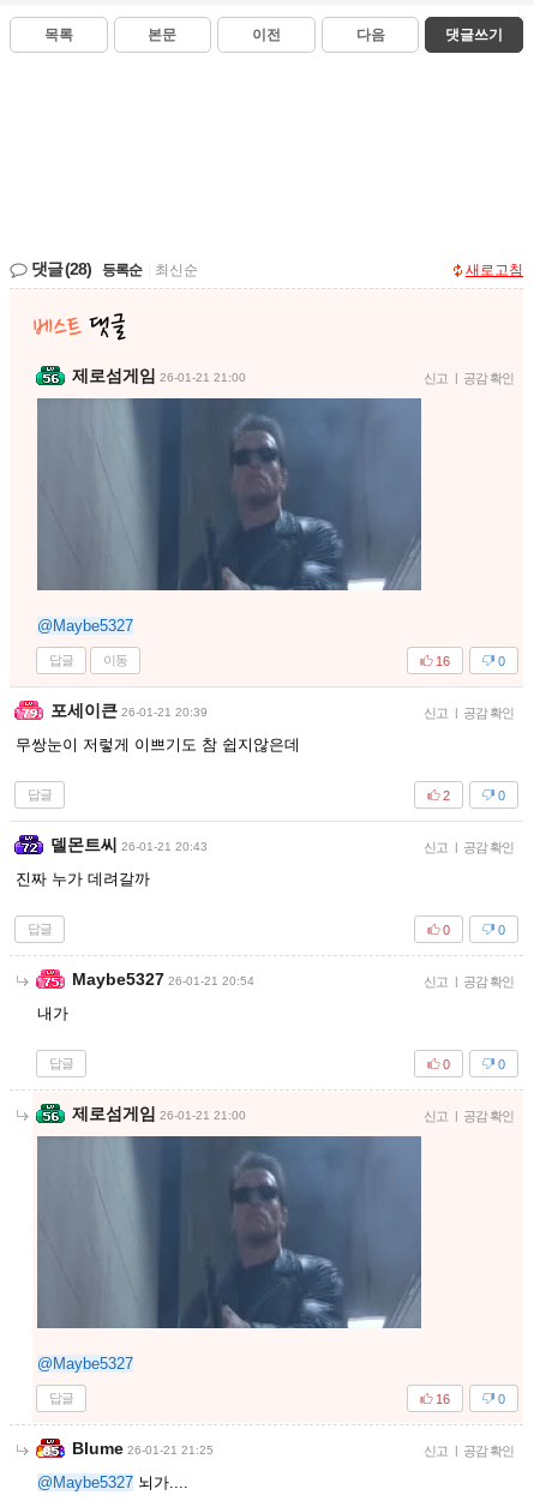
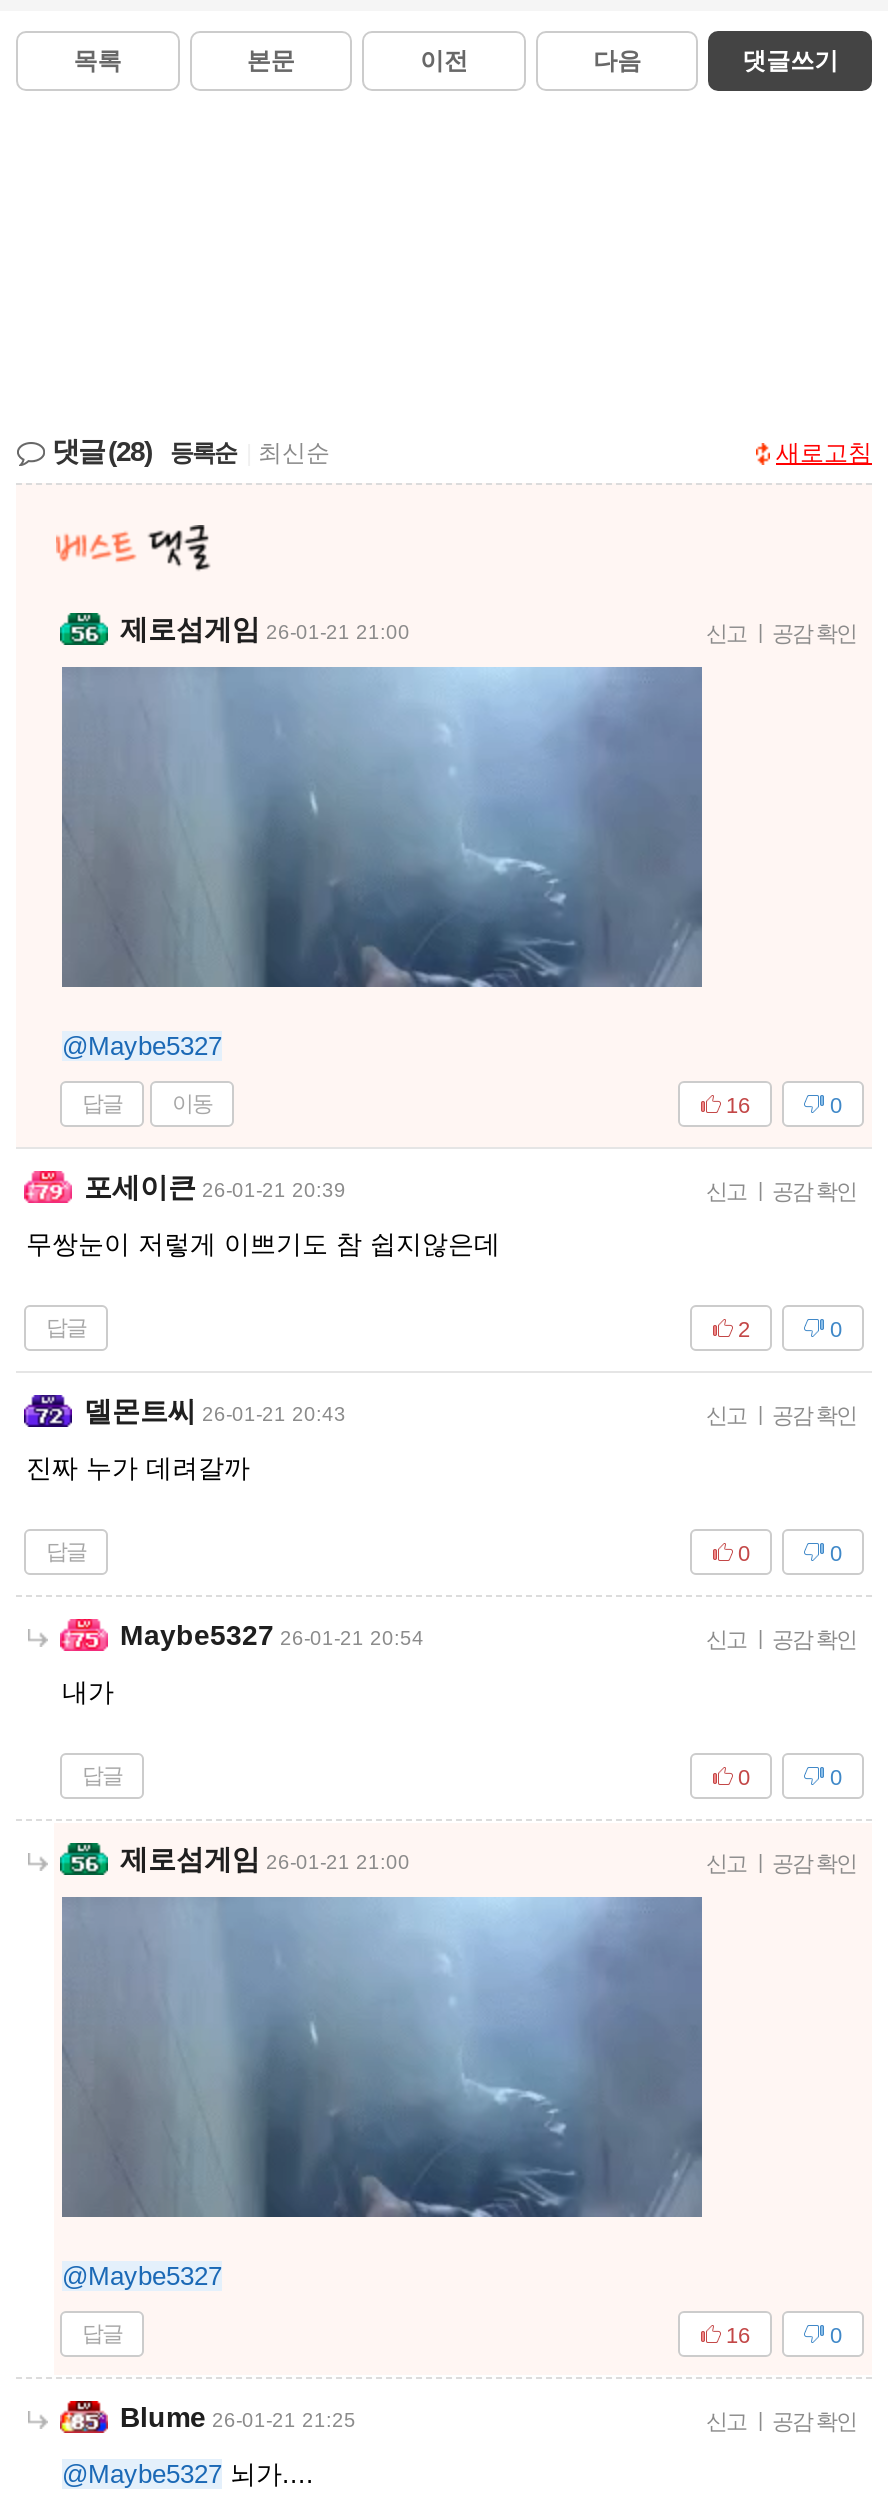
[126,397,388,590] [image] -> [212,665,644,989] [image]
[126,1135,388,1328] [image] -> [212,1895,644,2219] [image]

